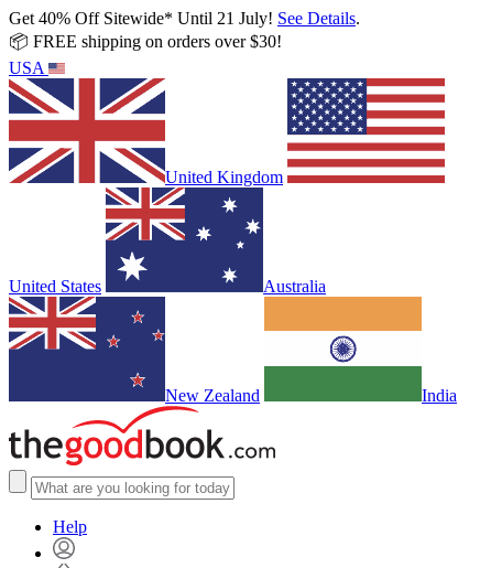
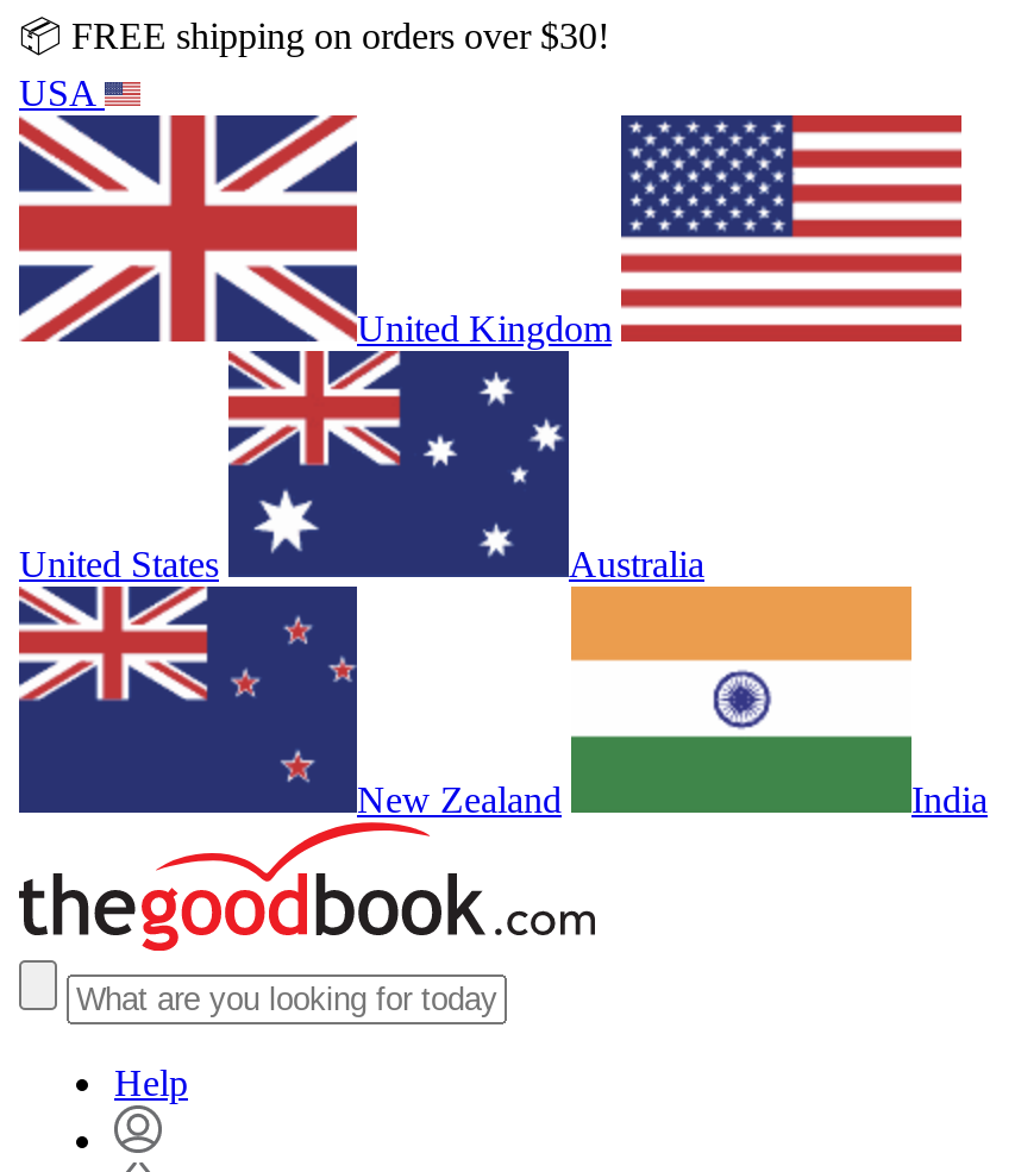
[9,9,360,28] Get 40% Off Sitewide* Until 21 July! See Details. -> none

